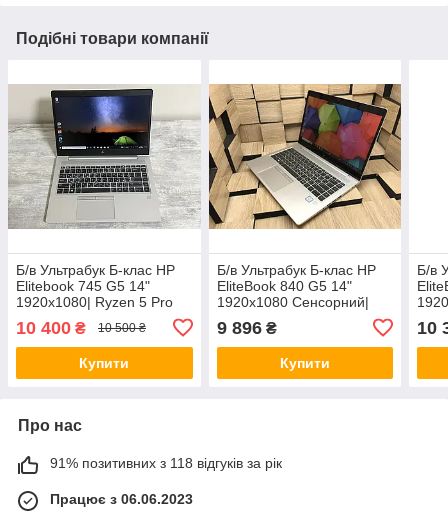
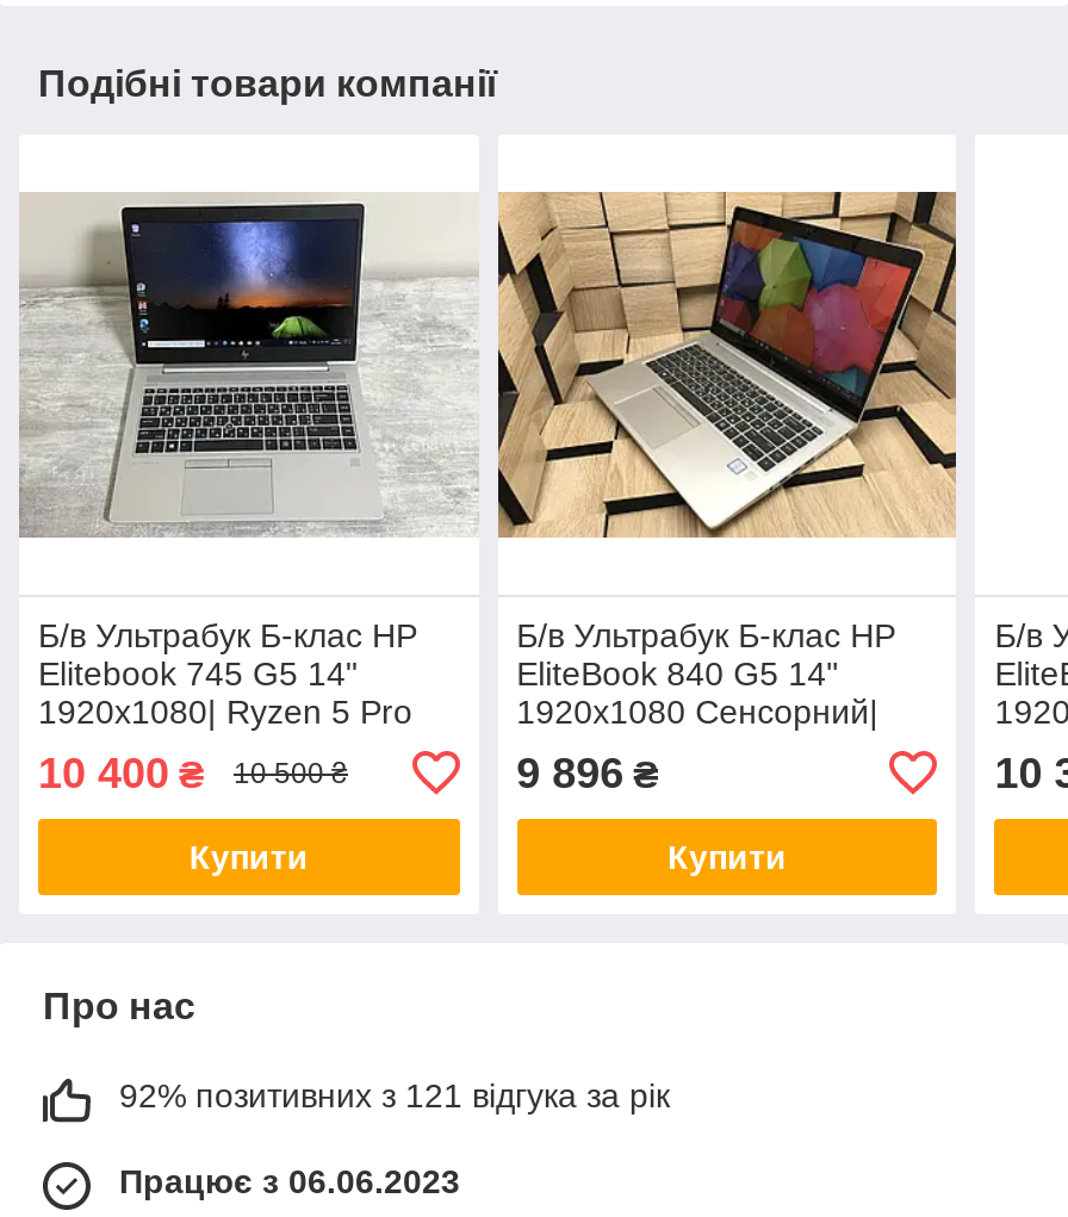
[50,455,282,471] 91% позитивних з 118 відгуків за рік -> [119,1076,670,1114] 92% позитивних з 121 відгука за рік

